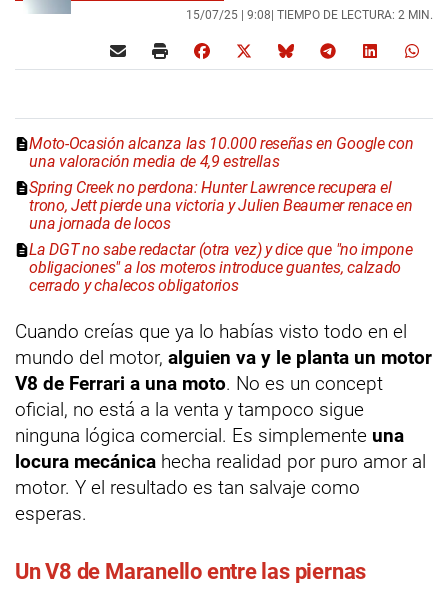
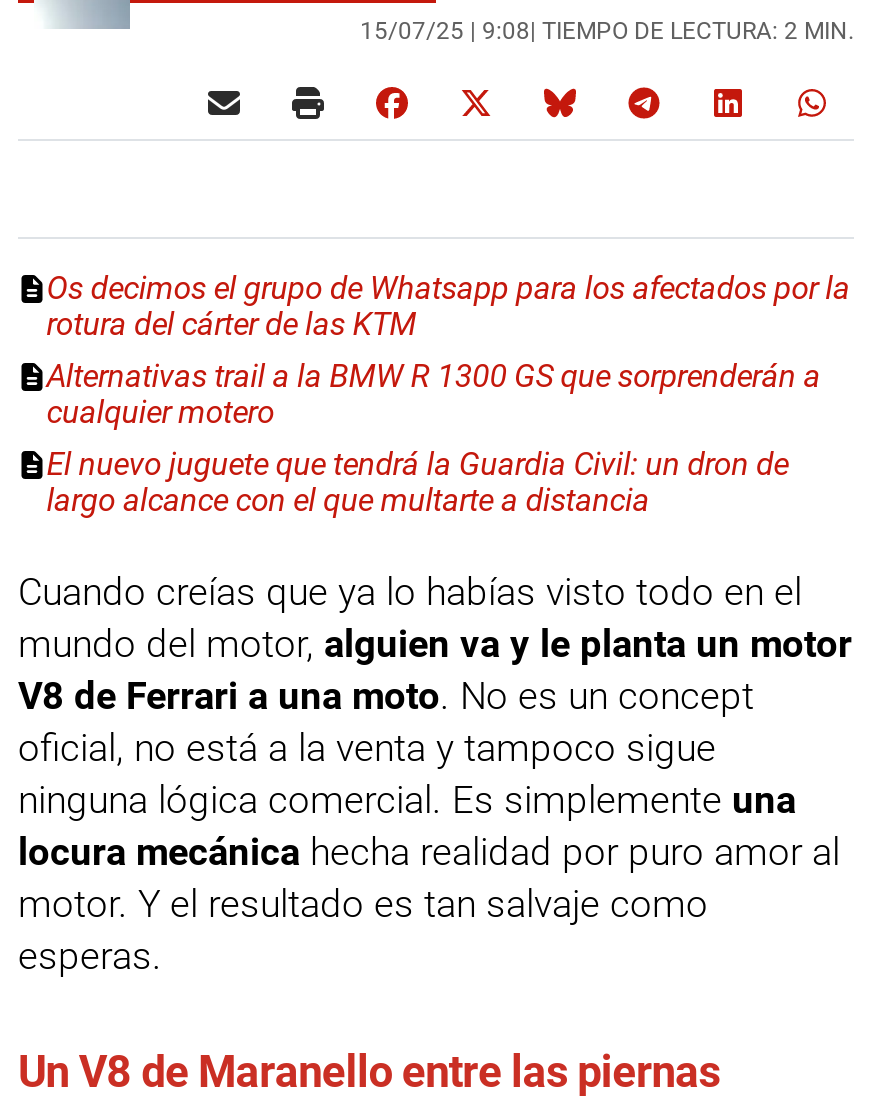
[29,134,413,295] Moto-Ocasión alcanza las 10.000 reseñas en Google con | una valoración media de 4,9 estrellas | Spring Creek no perdona: Hunter Lawrence recupera el | trono, Jett pierde una victoria y Julien Beaumer renace en | una jornada de locos | La DGT no sabe redactar (otra vez) y dice que "no impone | obligaciones" a los moteros introduce guantes, calzado | cerrado y chalecos obligatorios -> [46,268,850,518] Os decimos el grupo de Whatsapp para los afectados por la | rotura del cárter de las KTM | Alternativas trail a la BMW R 1300 GS que sorprenderán a | cualquier motero | El nuevo juguete que tendrá la Guardia Civil: un dron de | largo alcance con el que multarte a distancia

